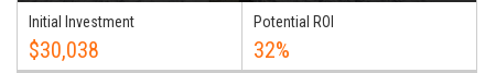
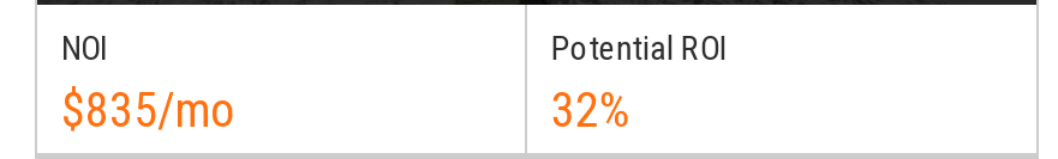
[29,13,134,63] Initial Investment | $30,038 -> [61,28,234,138] NOI | $835/mo

